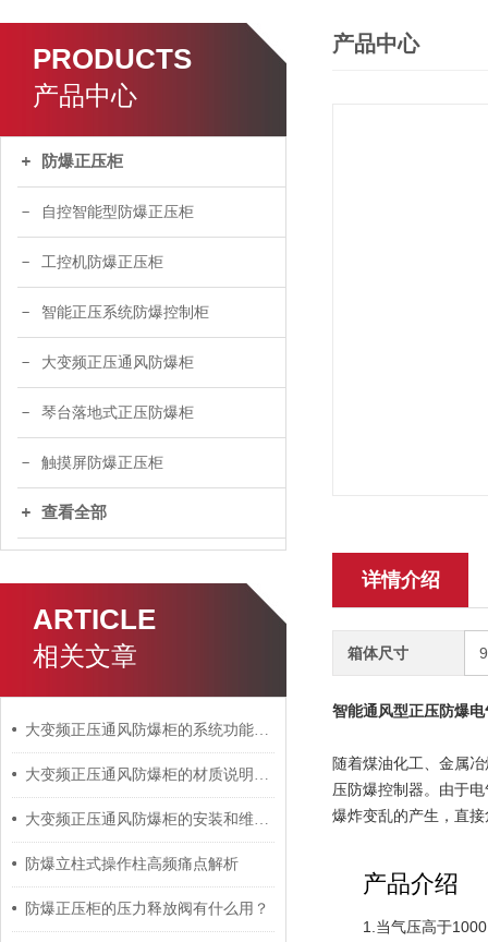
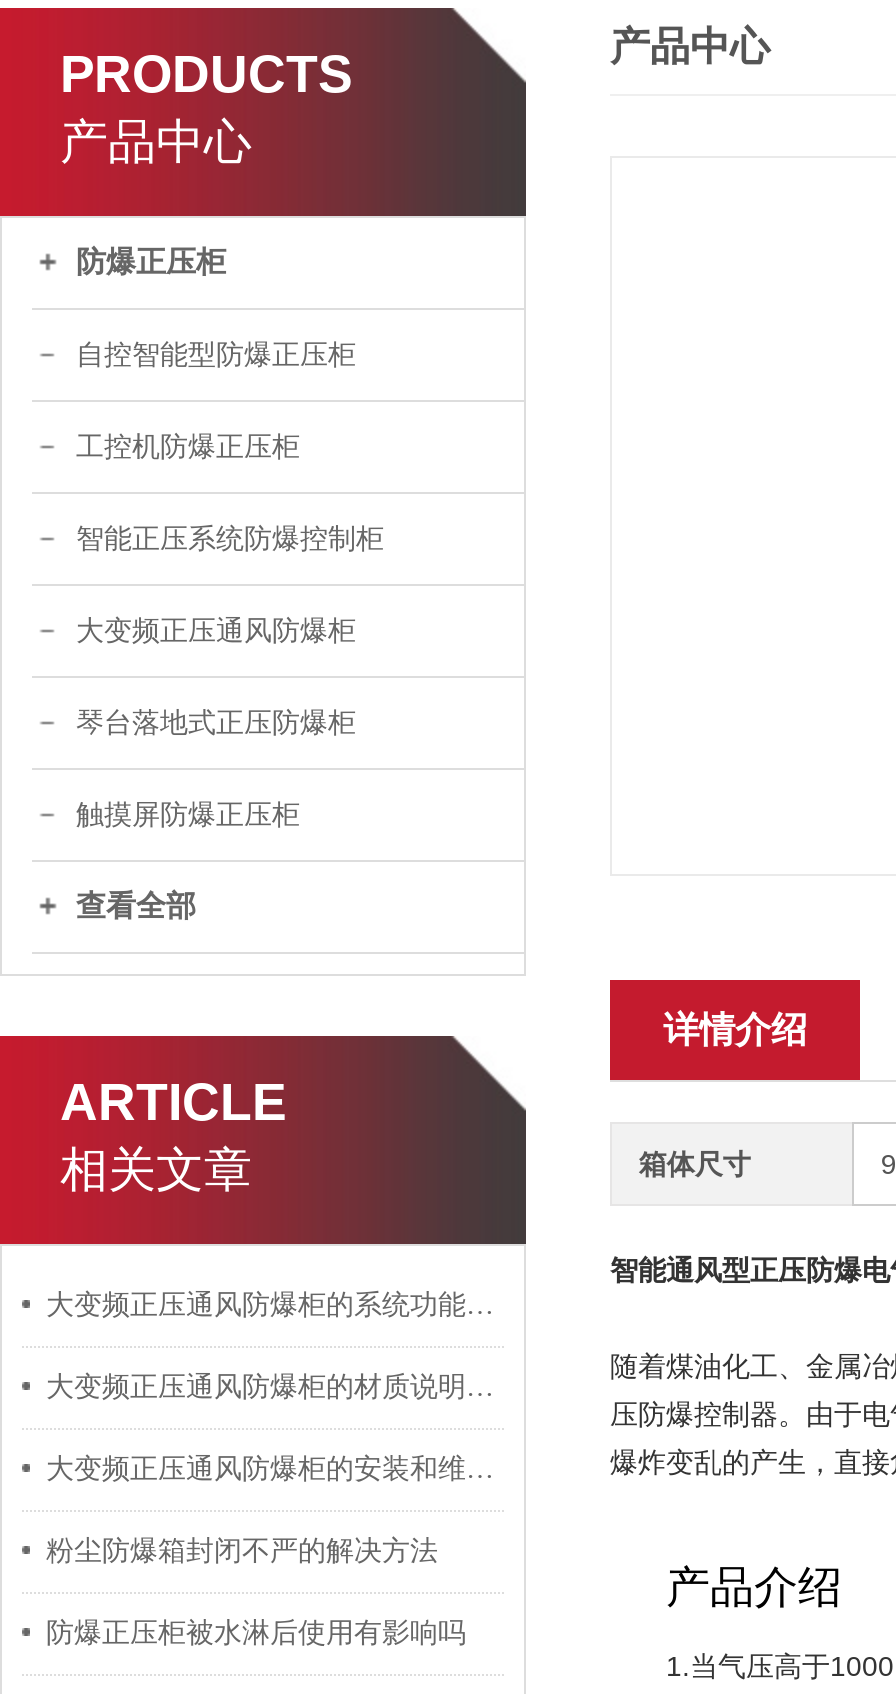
[25,856,239,872] 防爆立柱式操作柱高频痛点解析 -> [46,1536,438,1566] 粉尘防爆箱封闭不严的解决方法
[25,901,269,917] 防爆正压柜的压力释放阀有什么用？ -> [46,1618,466,1648] 防爆正压柜被水淋后使用有影响吗

